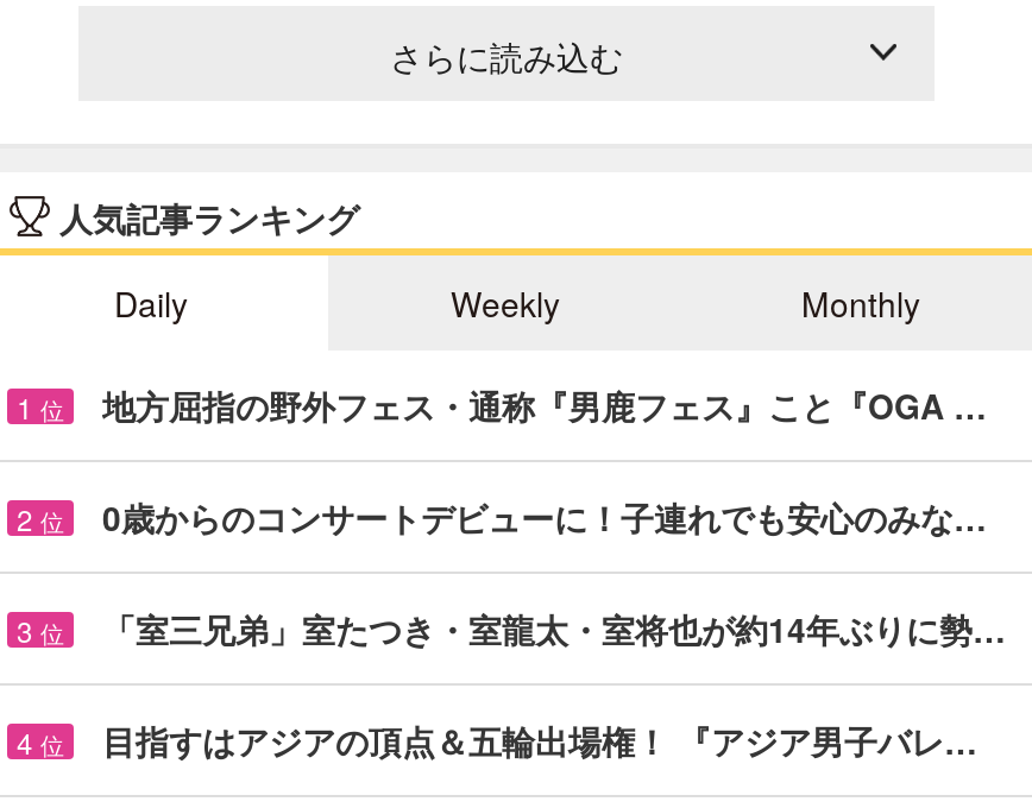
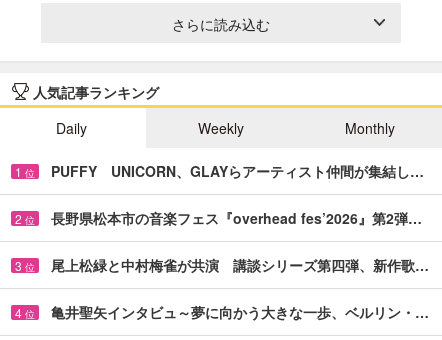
[102,381,987,428] 地方屈指の野外フェス・通称『男鹿フェス』こと『OGA … -> [51,161,424,181] PUFFY UNICORN、GLAYらアーティスト仲間が集結し…
[102,493,987,540] 0歳からのコンサートデビューに！子連れでも安心のみな… -> [51,208,422,228] 長野県松本市の音楽フェス『overhead fes’2026』第2弾…
[102,604,1006,652] 「室三兄弟」室たつき・室龍太・室将也が約14年ぶりに勢… -> [51,255,429,275] 尾上松緑と中村梅雀が共演 講談シリーズ第四弾、新作歌…
[102,716,977,764] 目指すはアジアの頂点＆五輪出場権！ 『アジア男子バレ… -> [51,302,429,322] 亀井聖矢インタビュ～夢に向かう大きな一歩、ベルリン・…

